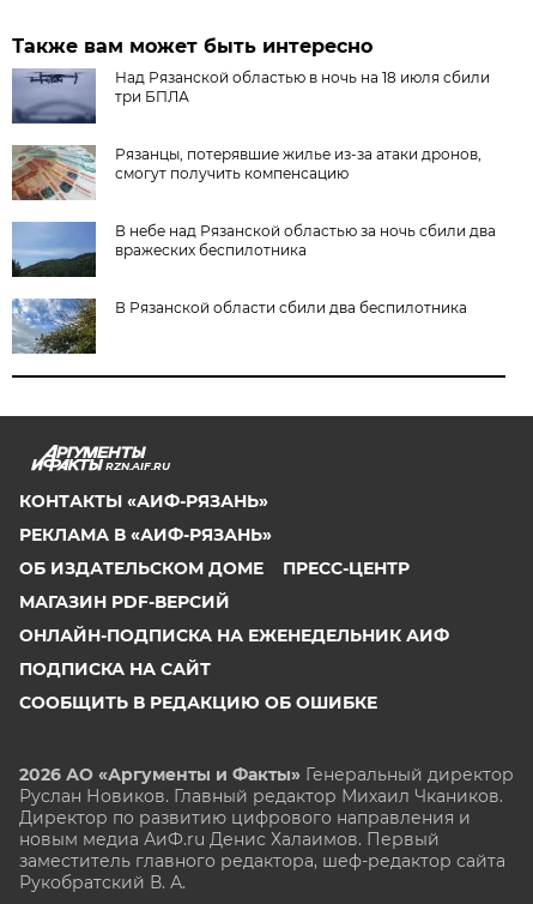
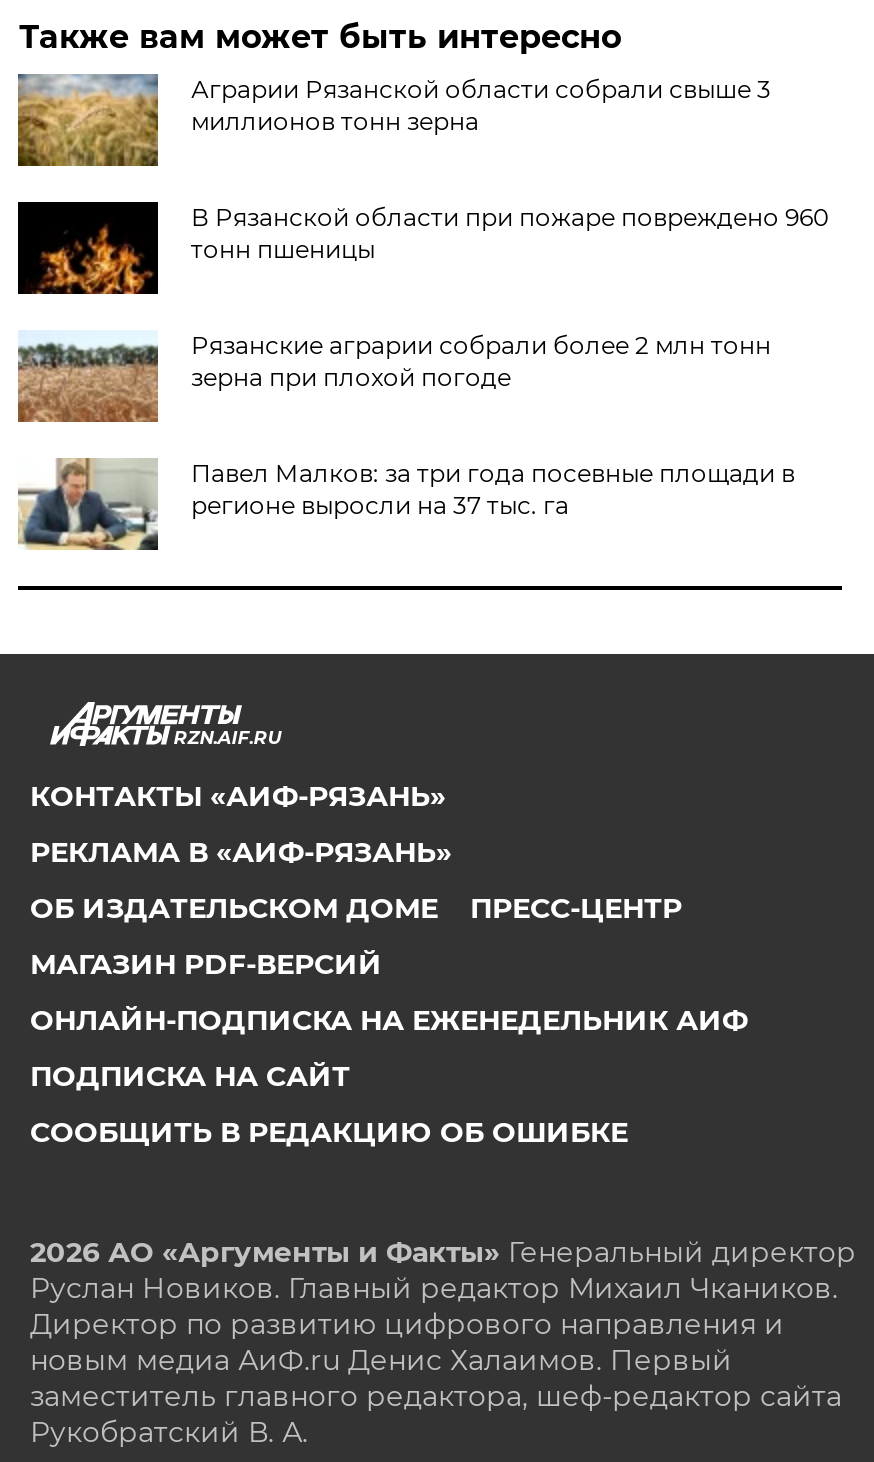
[11,68,490,125] [image] | Над Рязанской областью в ночь на 18 июля сбили | три БПЛА -> [16,74,771,168] [image] | Аграрии Рязанской области собрали свыше 3 | миллионов тонн зерна
[11,144,482,201] [image] | Рязанцы, потерявшие жилье из-за атаки дронов, | смогут получить компенсацию -> [16,200,829,296] [image] | В Рязанской области при пожаре повреждено 960 | тонн пшеницы
[11,221,496,278] [image] | В небе над Рязанской областью за ночь сбили два | вражеских беспилотника -> [16,330,771,424] [image] | Рязанские аграрии собрали более 2 млн тонн | зерна при плохой погоде
[11,297,468,355] [image] | В Рязанской области сбили два беспилотника -> [18,458,795,552] [image] | Павел Малков: за три года посевные площади в | регионе выросли на 37 тыс. га

